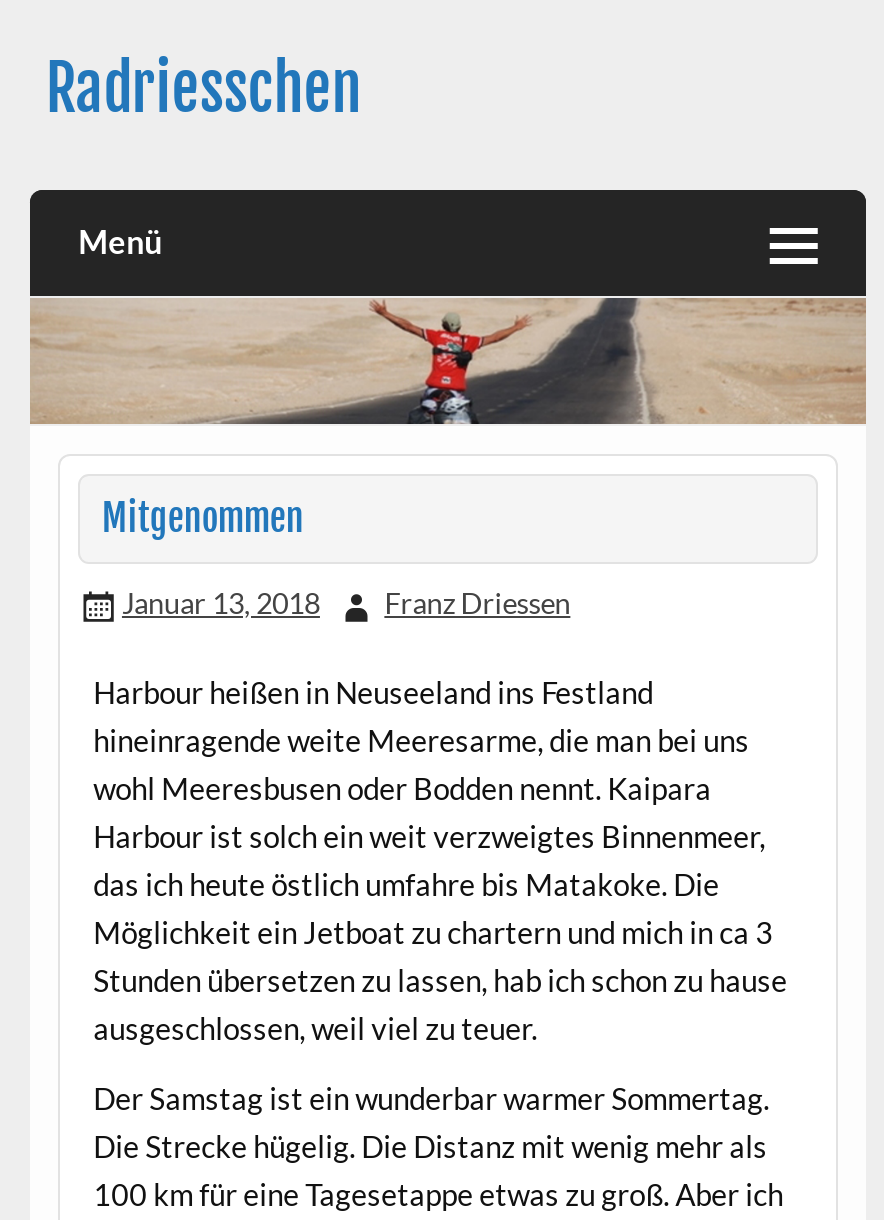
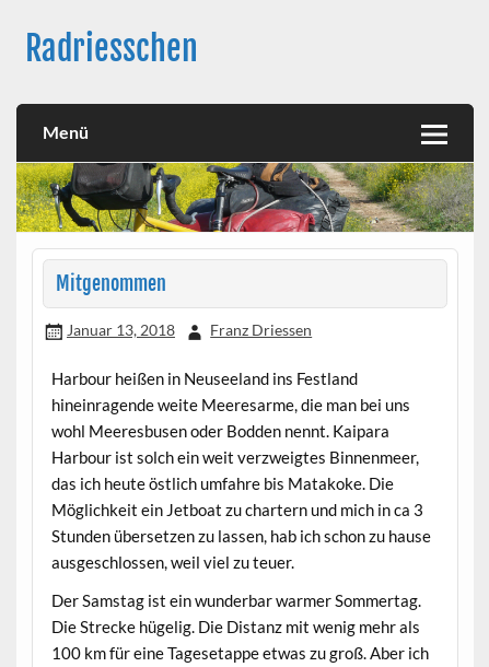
[30,296,866,426] [image] -> [15,162,474,233] [image]

